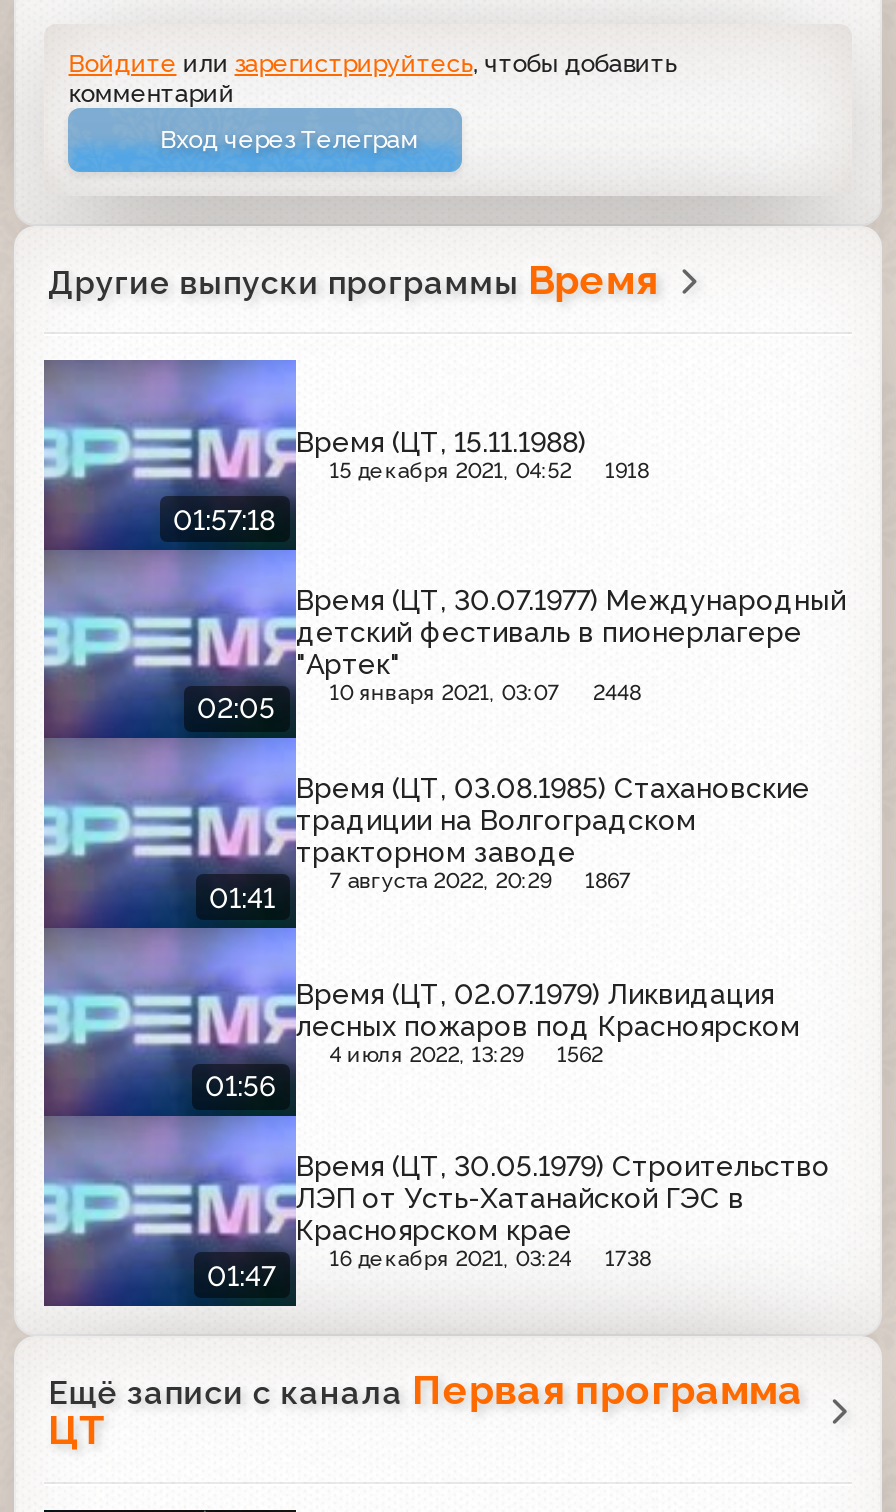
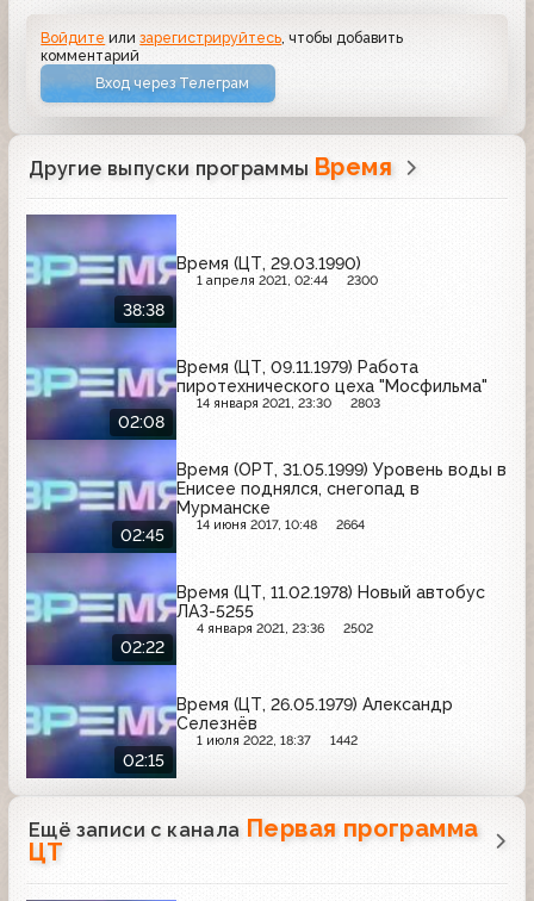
[296,426,649,484] Время (ЦТ, 15.11.1988) | 15 декабря 2021, 04:52 | 1918 -> [176,254,378,289] Время (ЦТ, 29.03.1990) | 1 апреля 2021, 02:44 | 2300
[173,504,275,536] 01:57:18 -> [122,300,164,319] 38:38
[296,583,846,705] Время (ЦТ, 30.07.1977) Международный | детский фестиваль в пионерлагере | "Артек" | 10 января 2021, 03:07 | 2448 -> [176,357,488,411] Время (ЦТ, 09.11.1979) Работа | пиротехнического цеха "Мосфильма" | 14 января 2021, 23:30 | 2803
[197,693,275,725] 02:05 -> [117,413,164,432] 02:08
[296,772,810,894] Время (ЦТ, 03.08.1985) Стахановские | традиции на Волгоградском | тракторном заводе | 7 августа 2022, 20:29 | 1867 -> [176,460,507,533] Время (ОРТ, 31.05.1999) Уровень воды в | Енисее поднялся, снегопад в | Мурманске | 14 июня 2017, 10:48 | 2664
[209,882,275,914] 01:41 -> [120,525,164,545] 02:45
[296,977,800,1067] Время (ЦТ, 02.07.1979) Ликвидация | лесных пожаров под Красноярском | 4 июля 2022, 13:29 | 1562 -> [176,582,485,636] Время (ЦТ, 11.02.1978) Новый автобус | ЛАЗ-5255 | 4 января 2021, 23:36 | 2502
[205,1071,275,1103] 01:56 -> [120,638,164,657] 02:22
[296,1150,830,1272] Время (ЦТ, 30.05.1979) Строительство | ЛЭП от Усть-Хатанайской ГЭС в | Красноярском крае | 16 декабря 2021, 03:24 | 1738 -> [176,695,453,749] Время (ЦТ, 26.05.1979) Александр | Селезнёв | 1 июля 2022, 18:37 | 1442
[207,1260,275,1292] 01:47 -> [122,751,164,770] 02:15

